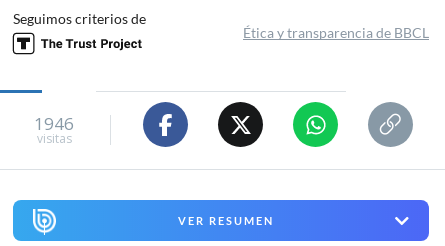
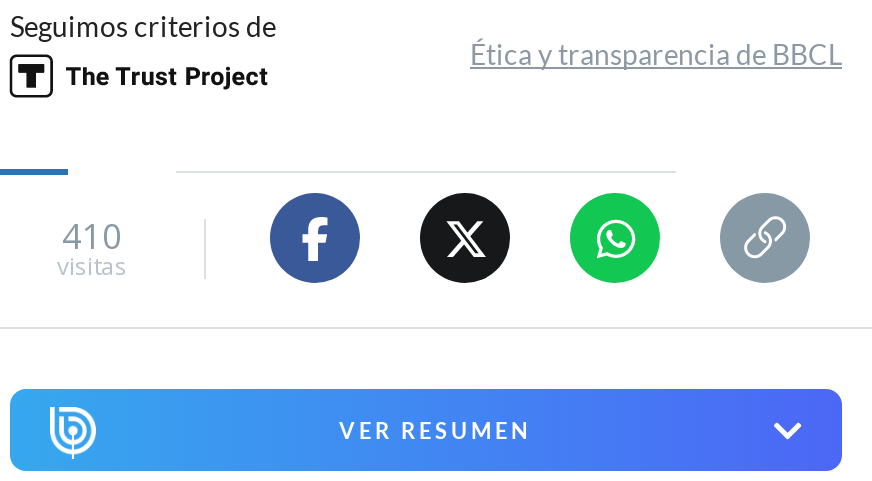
[34,112,74,135] 1946 -> [62,213,122,259] 410

